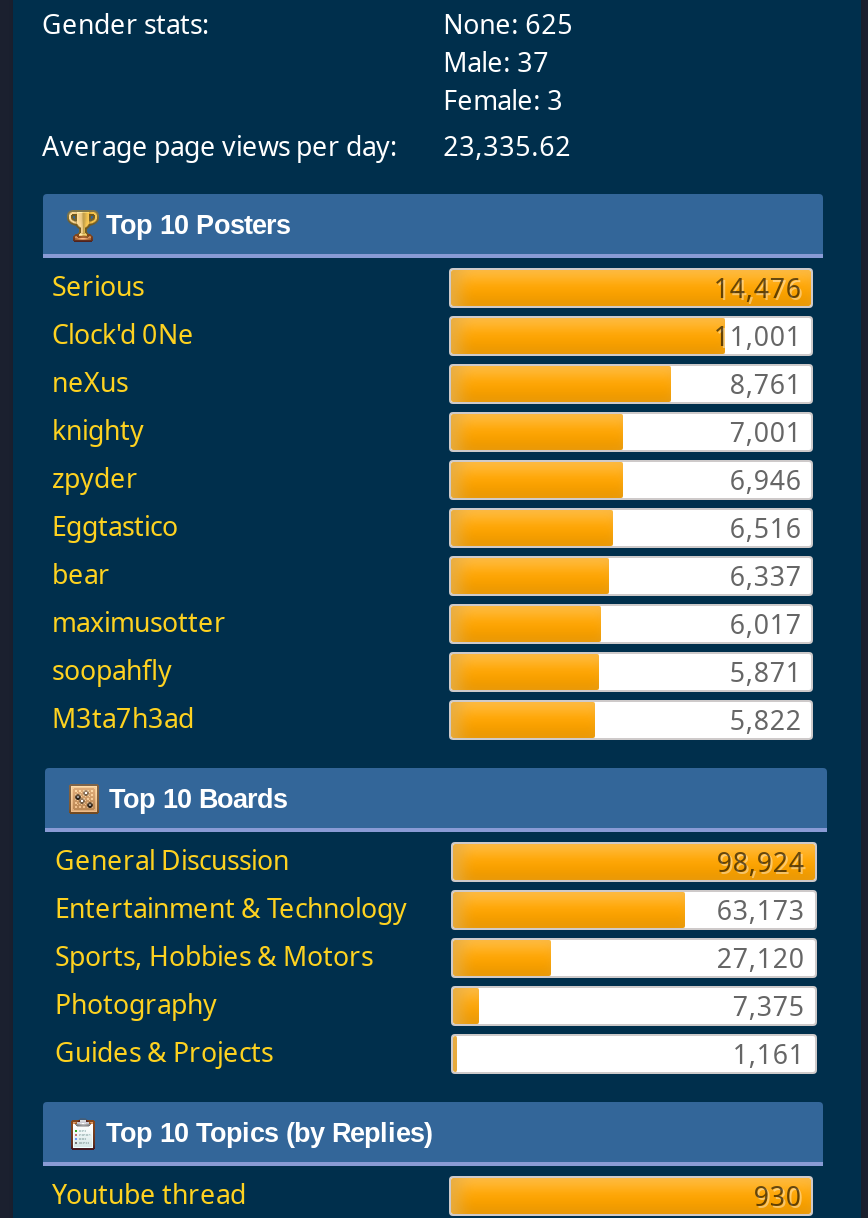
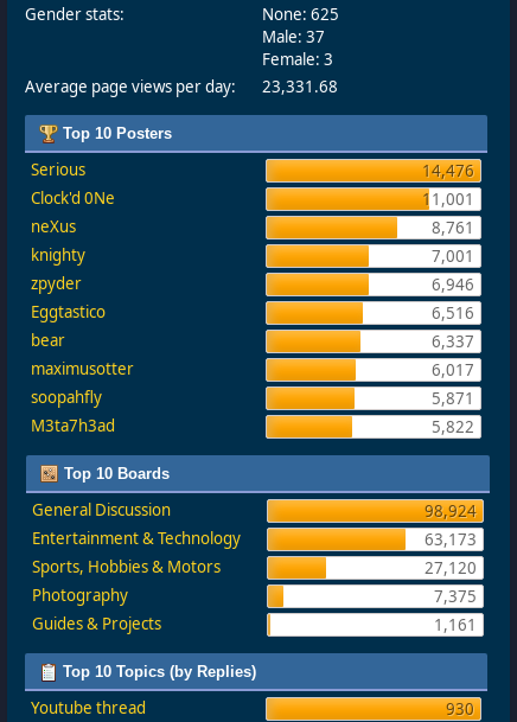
[42,127,571,163] Average page views per day: 23,335.62 -> [24,76,338,97] Average page views per day: 23,331.68

